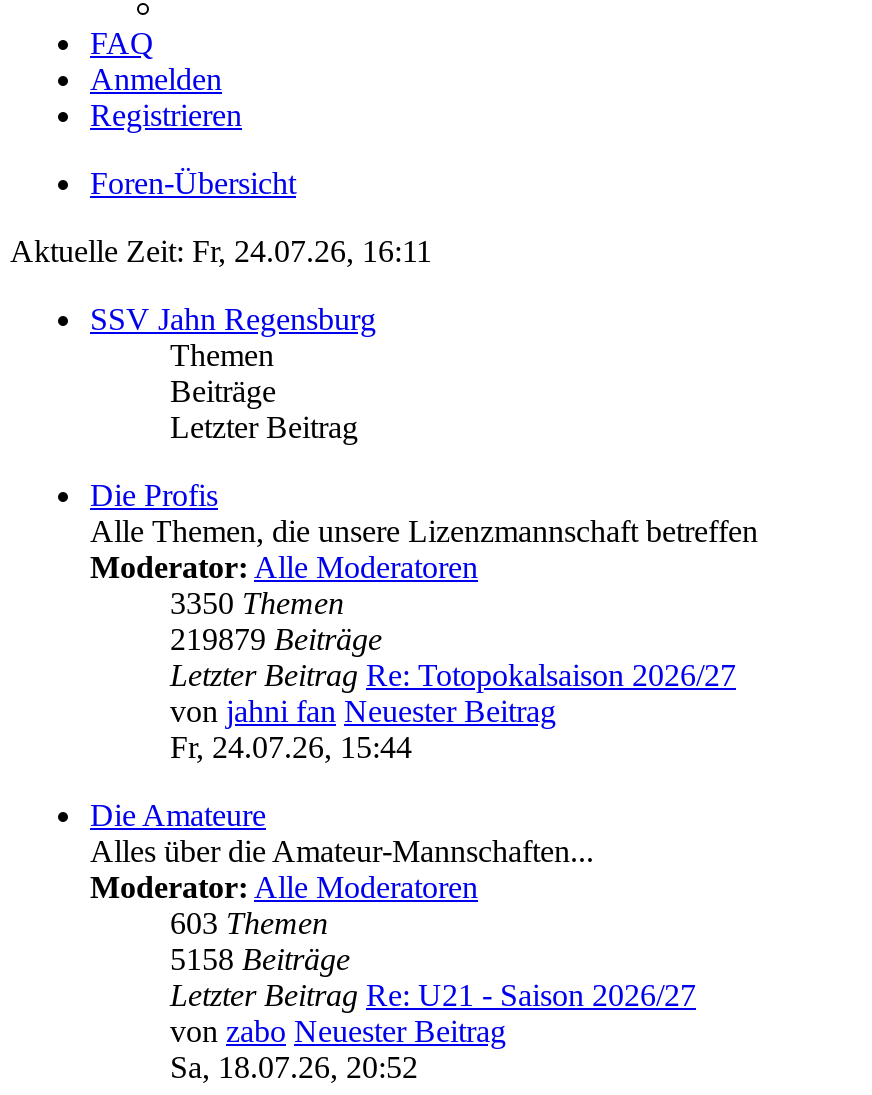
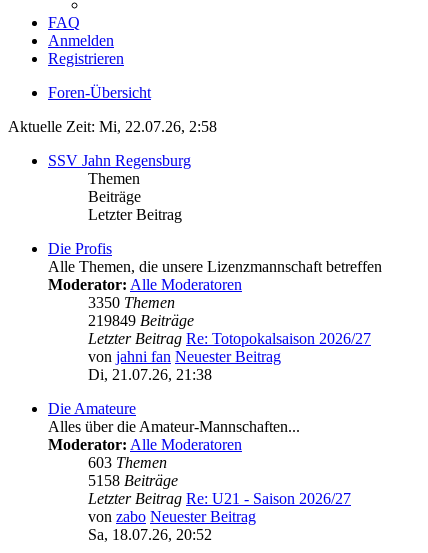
[10,234,432,268] Aktuelle Zeit: Fr, 24.07.26, 16:11 -> [8,118,217,135] Aktuelle Zeit: Mi, 22.07.26, 2:58
[170,622,382,656] 219879 Beiträge -> [88,312,194,329] 219849 Beiträge
[170,730,412,764] Fr, 24.07.26, 15:44 -> [88,366,212,383] Di, 21.07.26, 21:38

